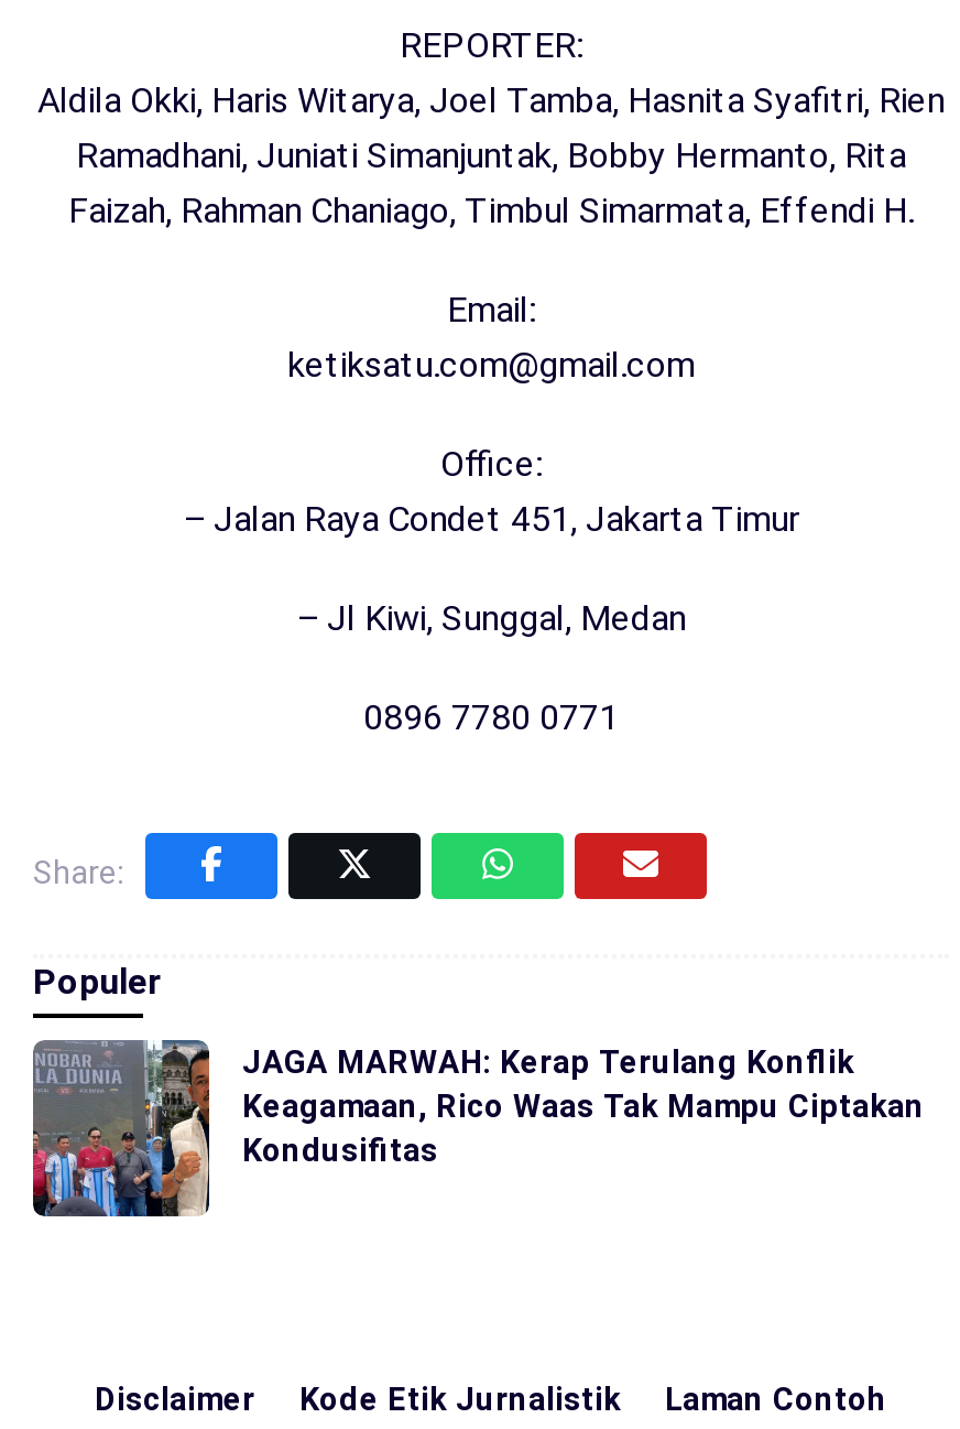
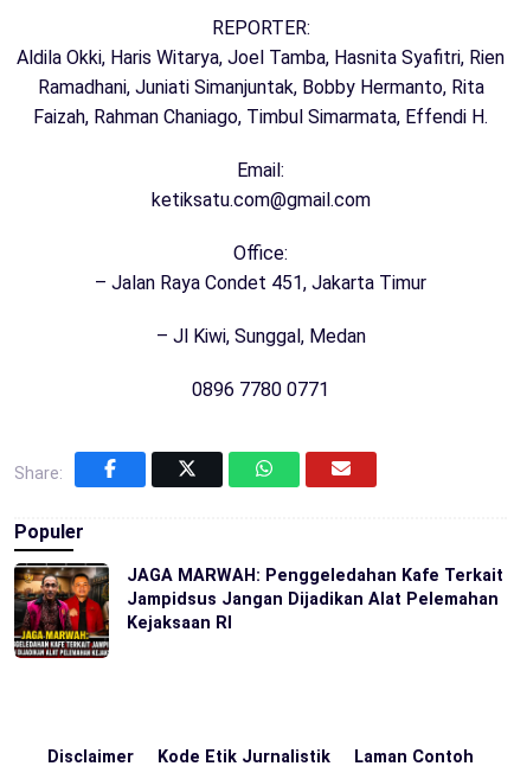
[31,1038,925,1219] [image] | JAGA MARWAH: Kerap Terulang Konflik | Keagamaan, Rico Waas Tak Mampu Ciptakan | Kondusifitas -> [13,562,503,659] [image] | JAGA MARWAH: Penggeledahan Kafe Terkait | Jampidsus Jangan Dijadikan Alat Pelemahan | Kejaksaan RI

